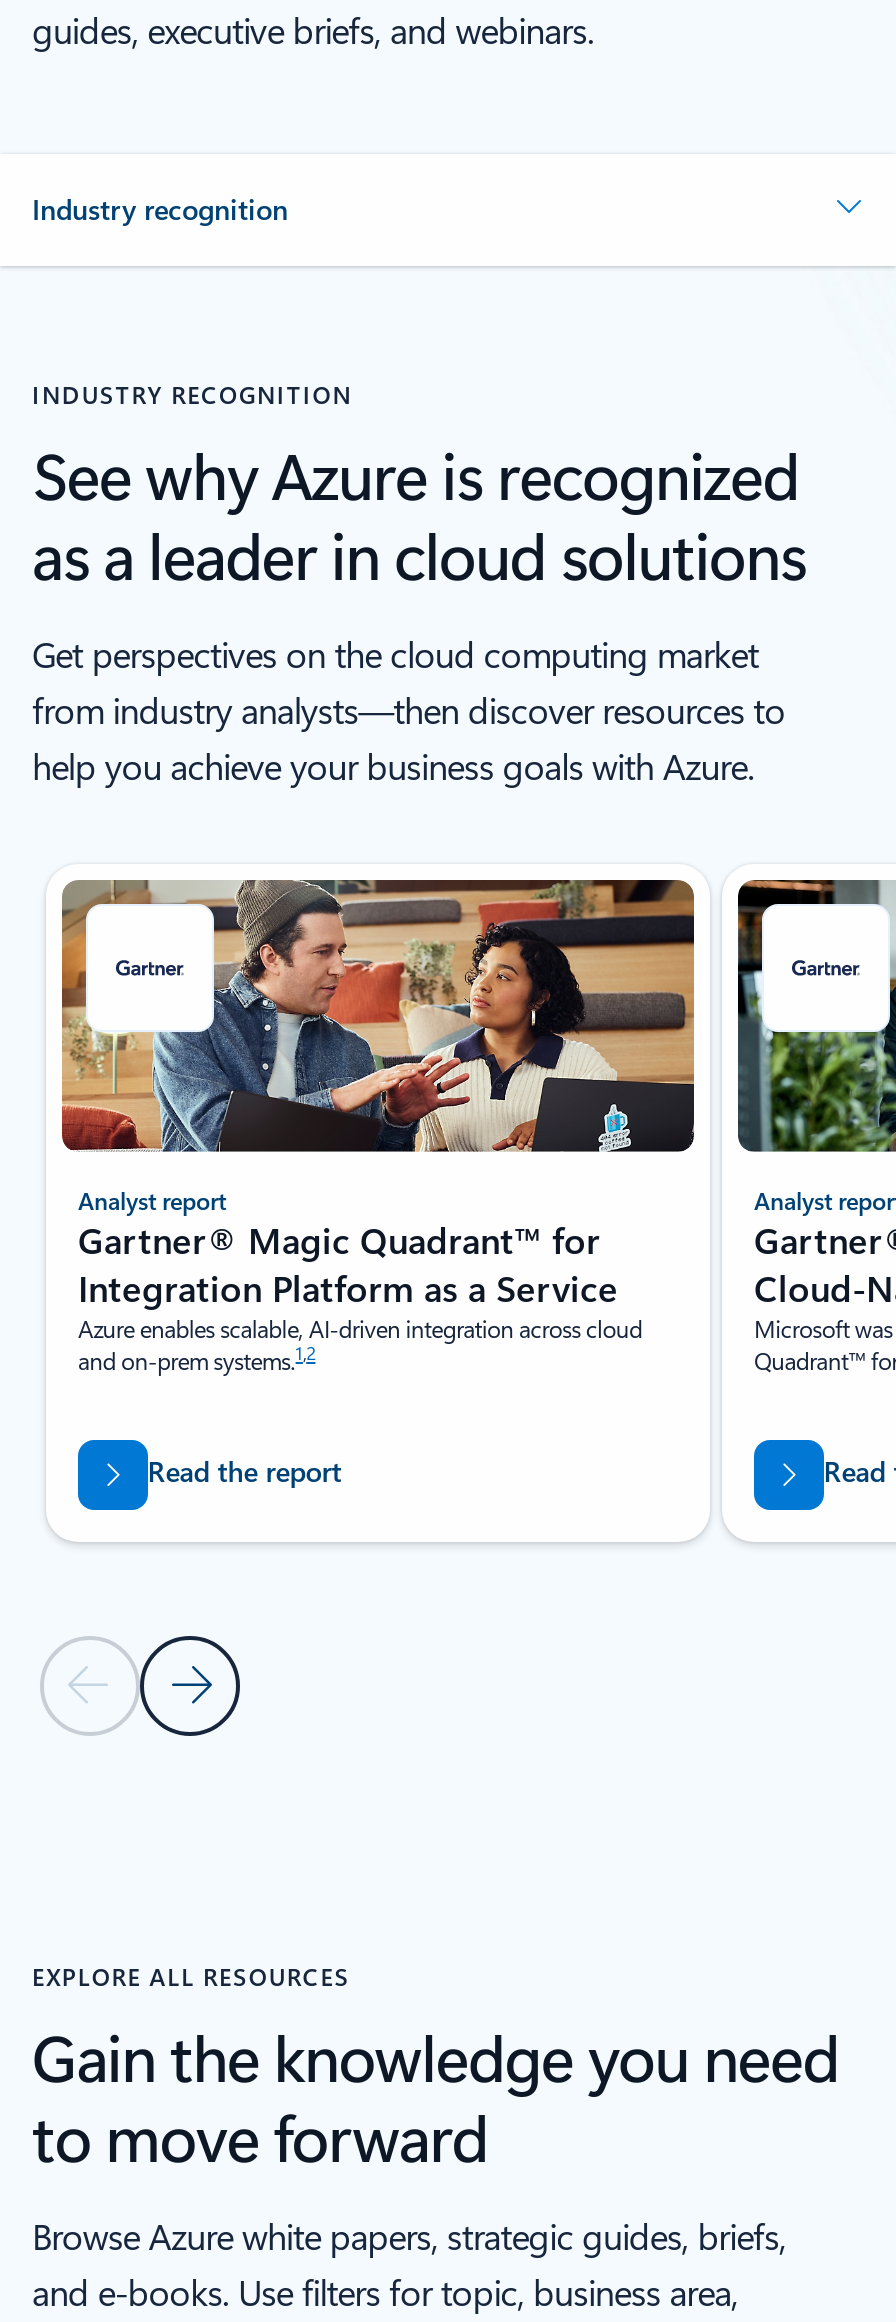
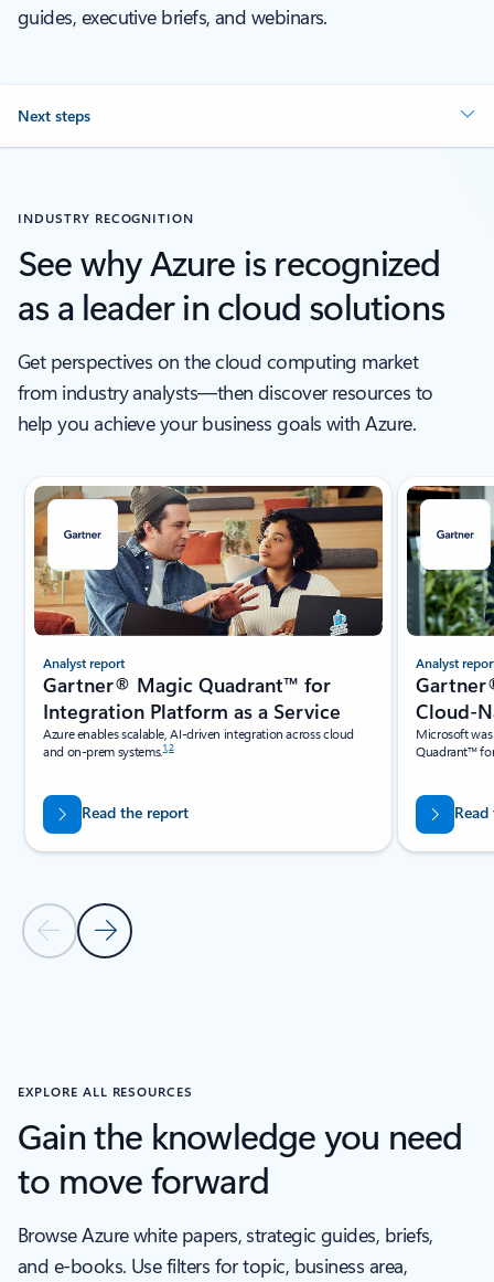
[32,191,288,229] Industry recognition -> [18,105,90,126] Next steps

